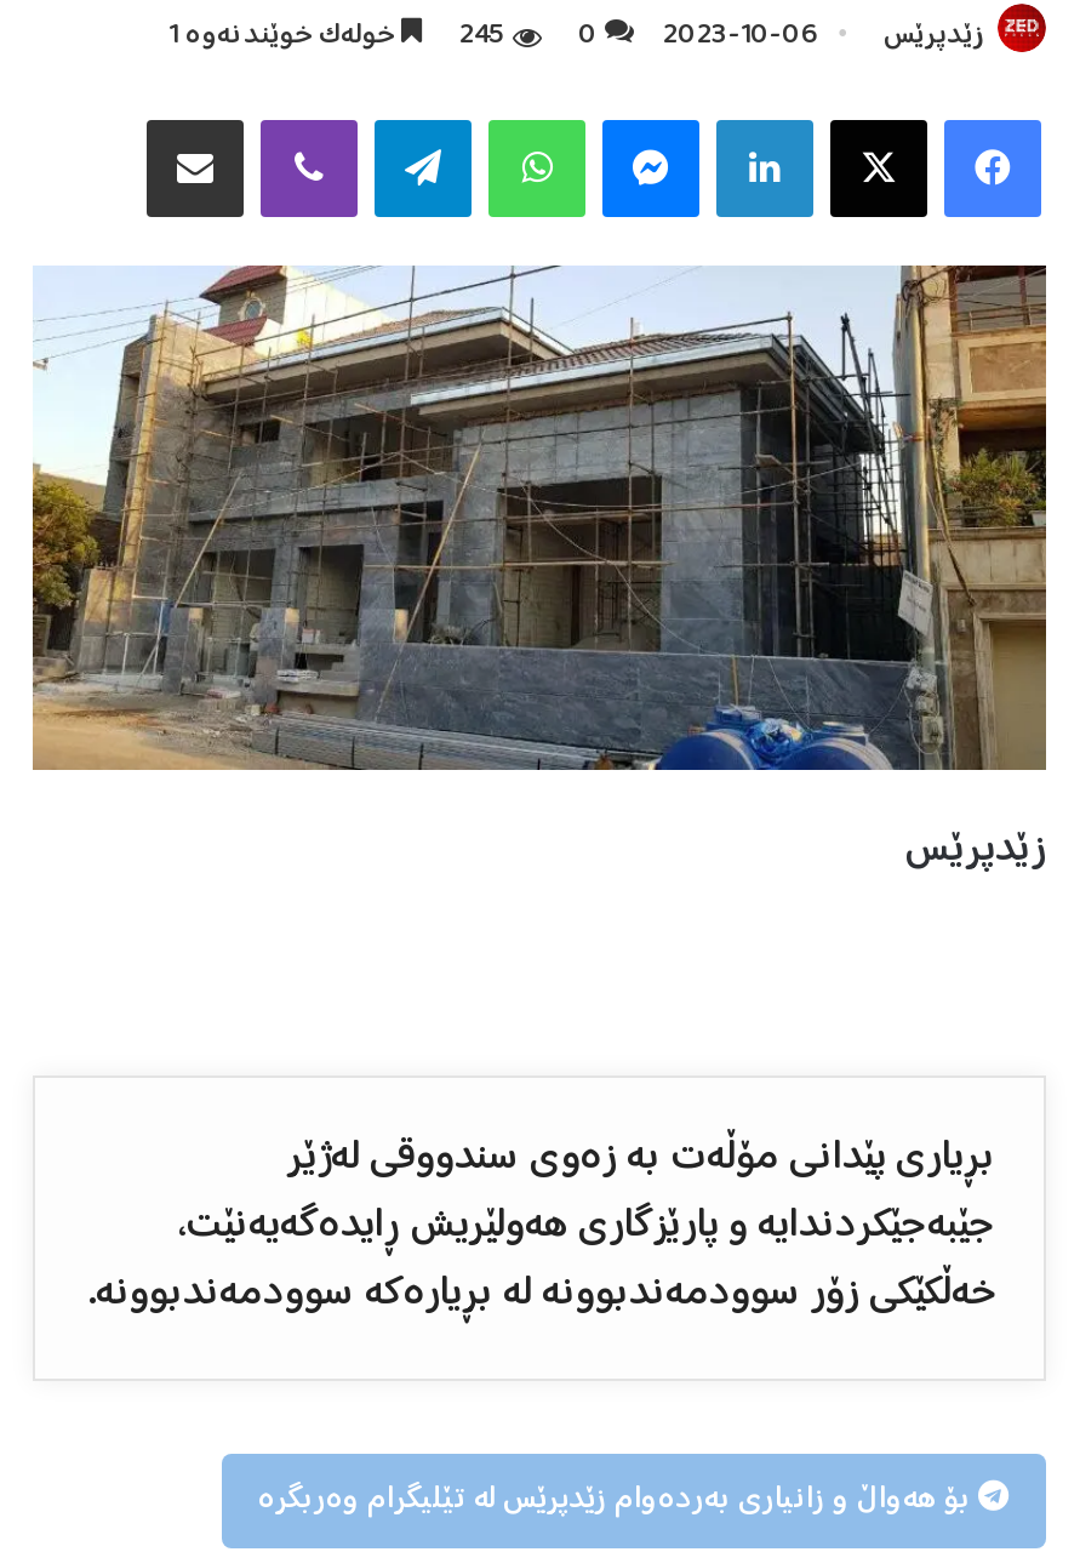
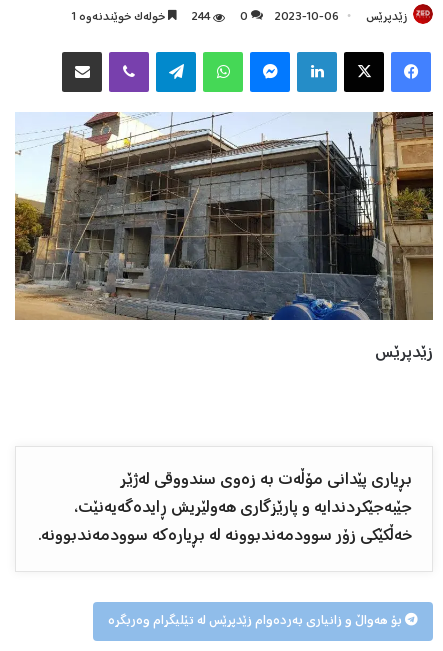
[459,16,505,57] 245 -> [192,9,210,26] 244

